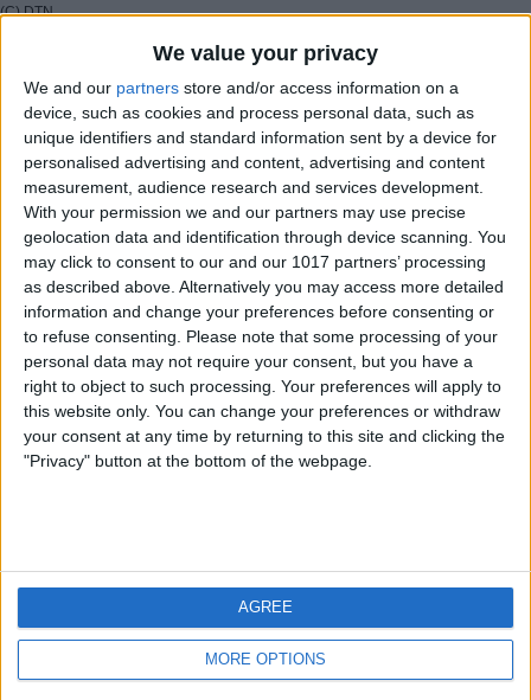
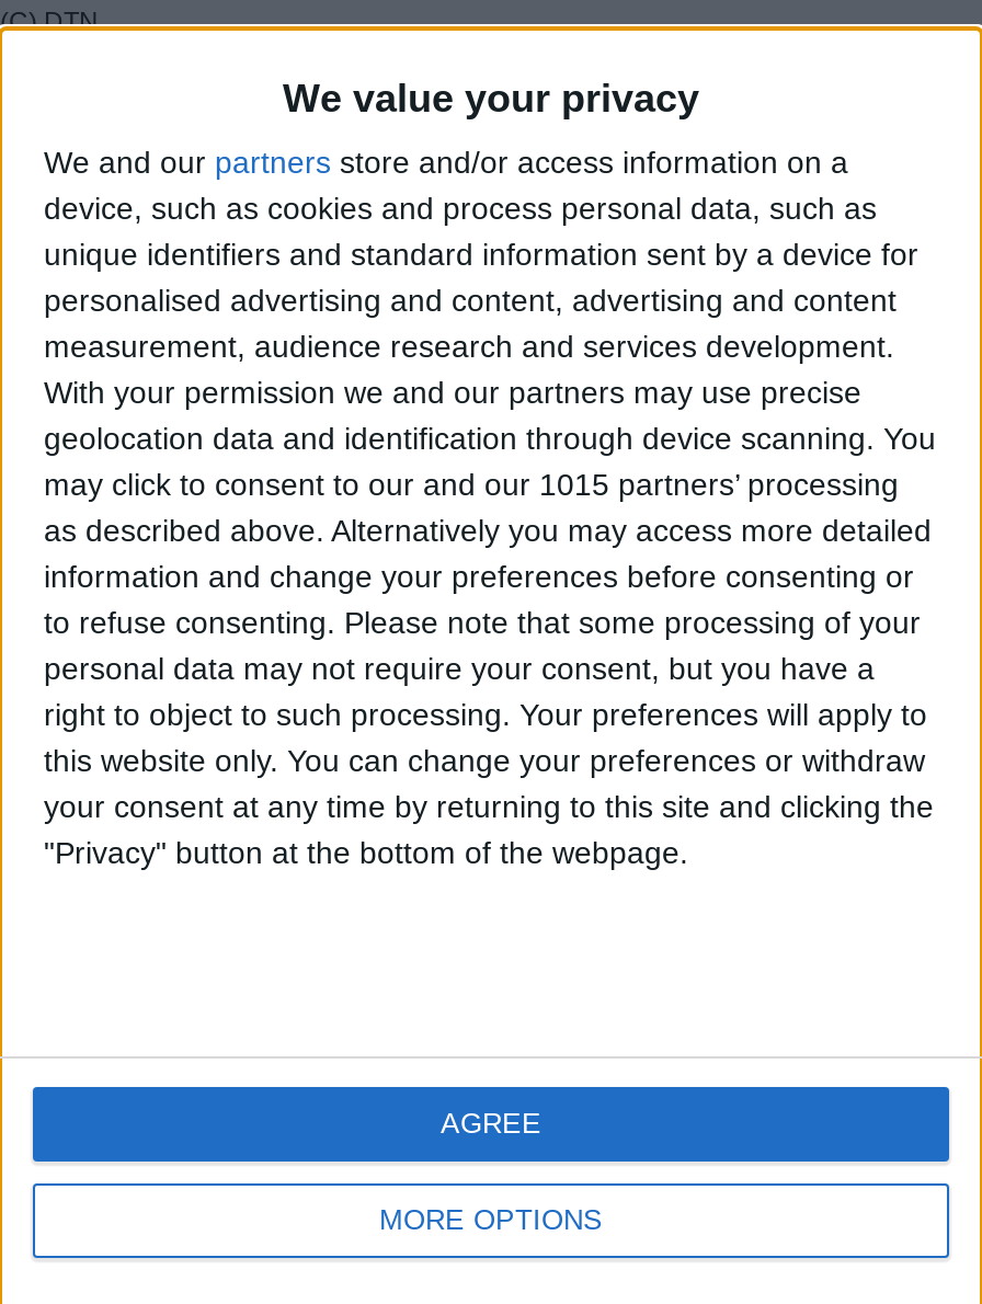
[24,252,486,271] may click to consent to our and our 1017 partners’ processing -> [44,466,899,501] may click to consent to our and our 1015 partners’ processing

